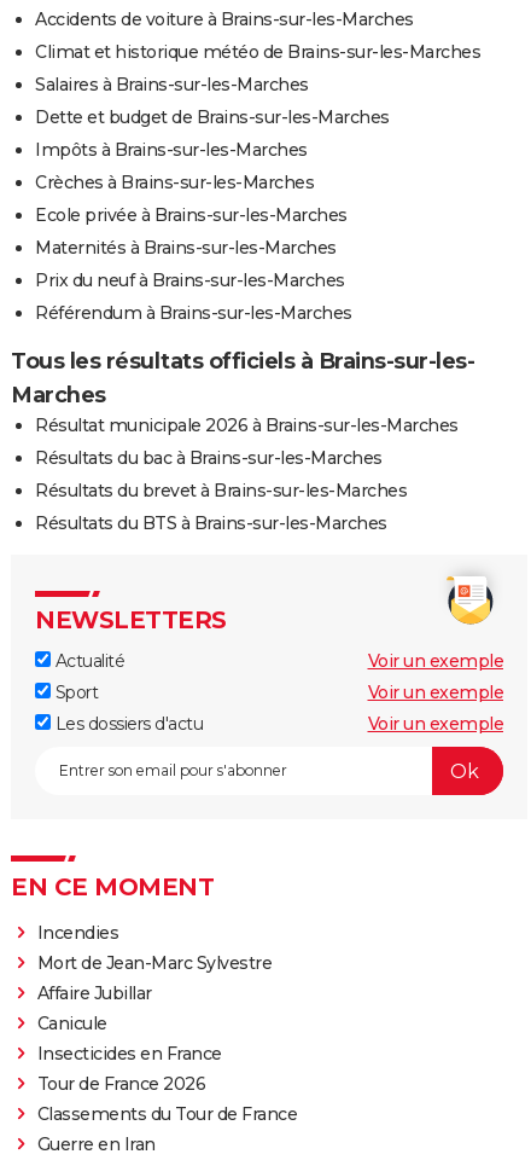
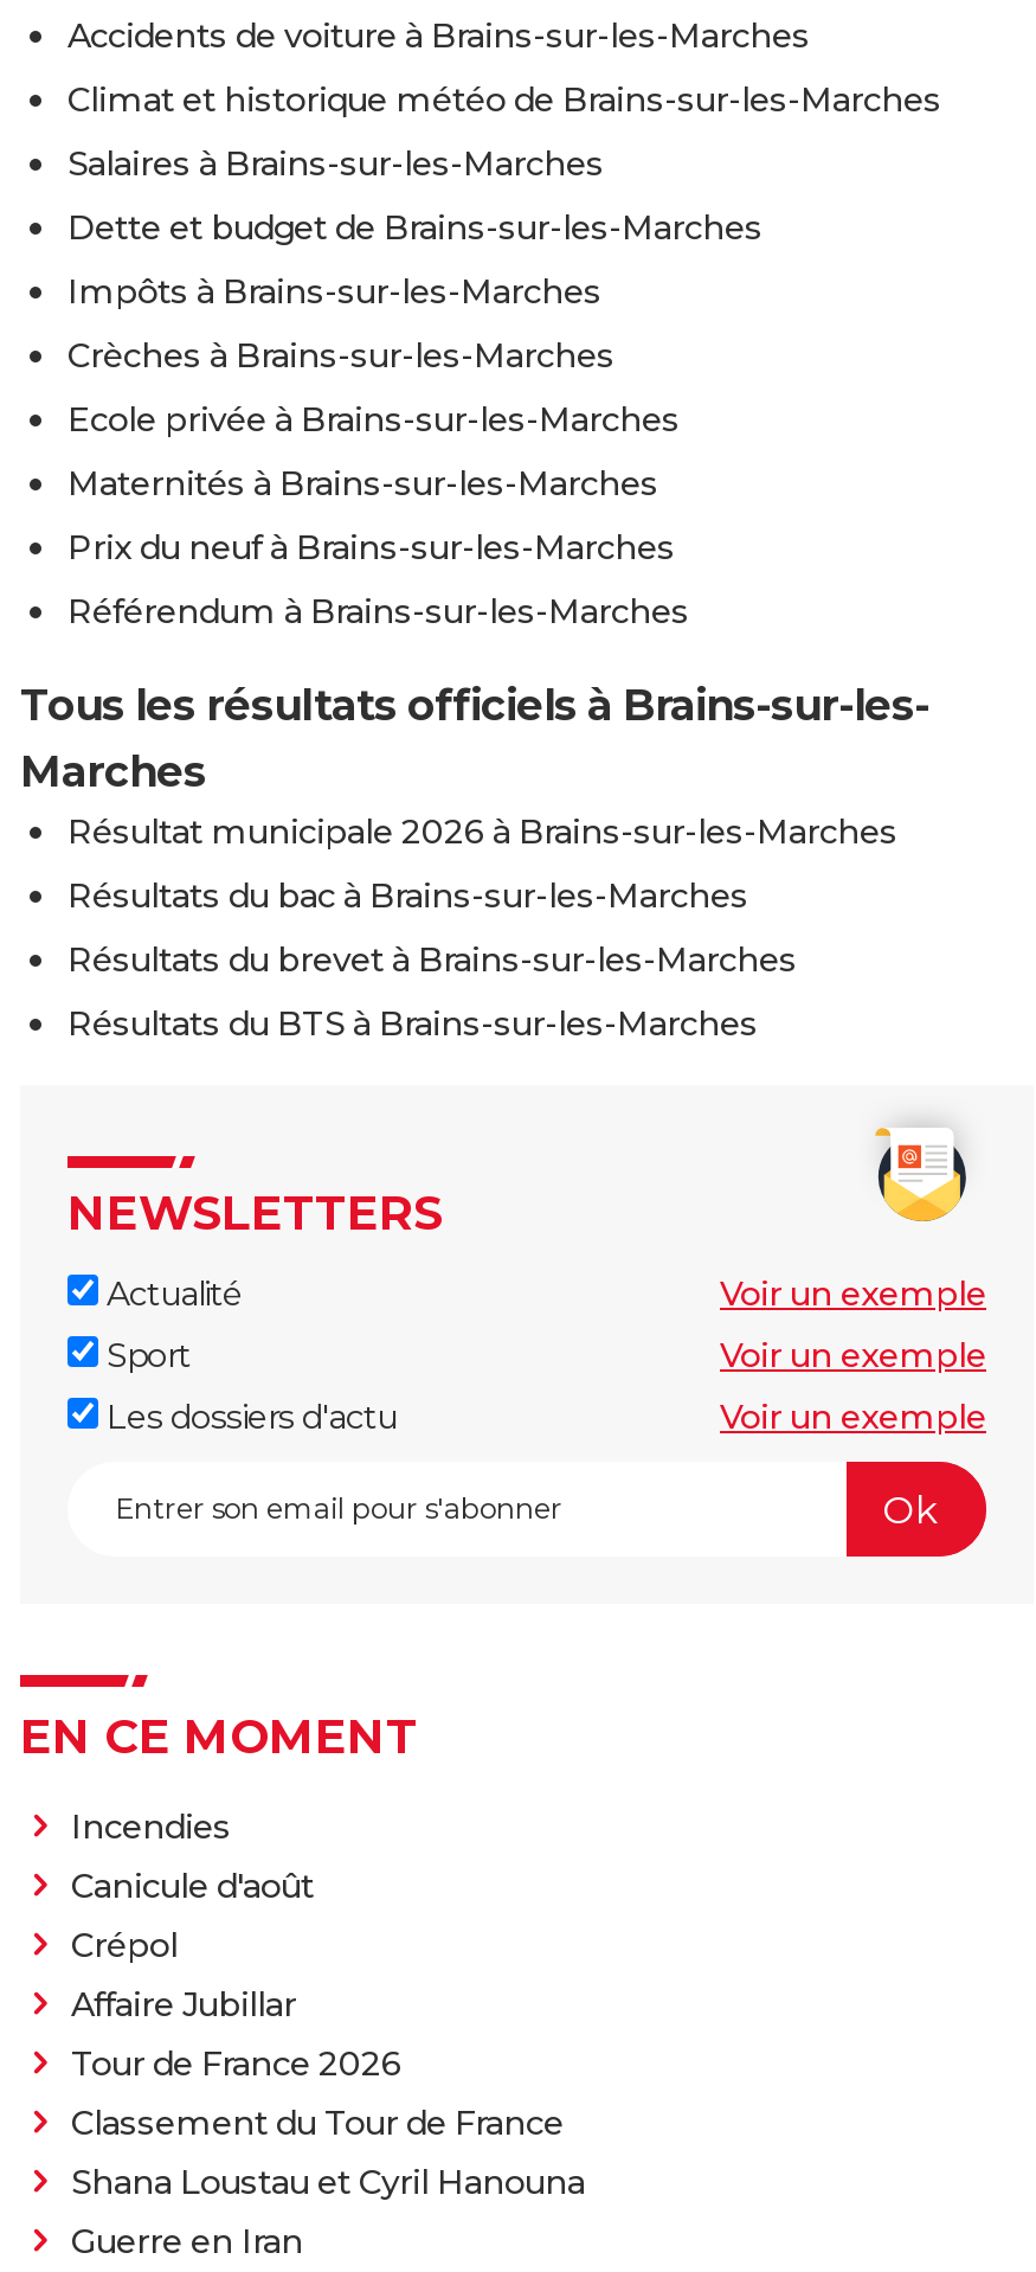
[37,952,272,974] Mort de Jean-Marc Sylvestre -> [71,1865,314,1967] Canicule d'août | Crépol
moved [37,983,151,1004] -> [71,1983,296,2026]: Affaire Jubillar
[37,1013,221,1065] Canicule | Insecticides en France -> none
moved [37,1073,205,1095] -> [71,2043,401,2085]: Tour de France 2026
[37,1103,297,1125] Classements du Tour de France -> [71,2102,585,2204] Classement du Tour de France | Shana Loustau et Cyril Hanouna

